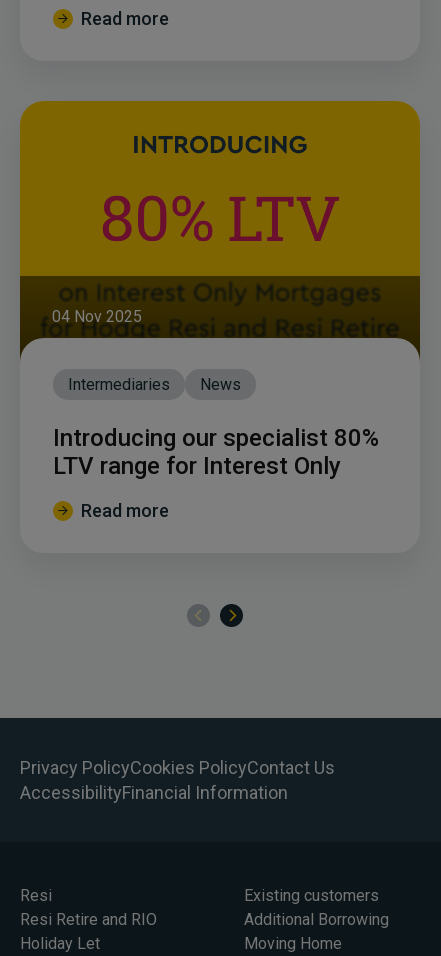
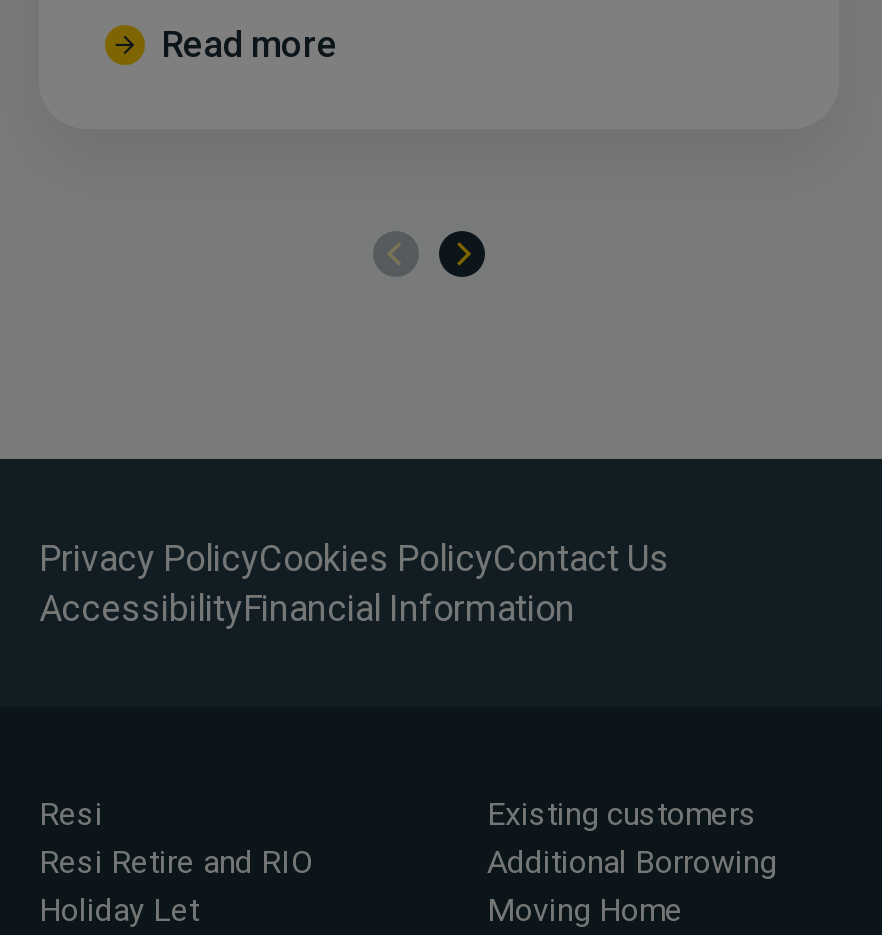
[19,100,421,359] [image] | 04 Nov 2025 -> none
[53,375,379,521] Intermediaries | News | Introducing our specialist 80% | LTV range for Interest Only | Read more -> none

